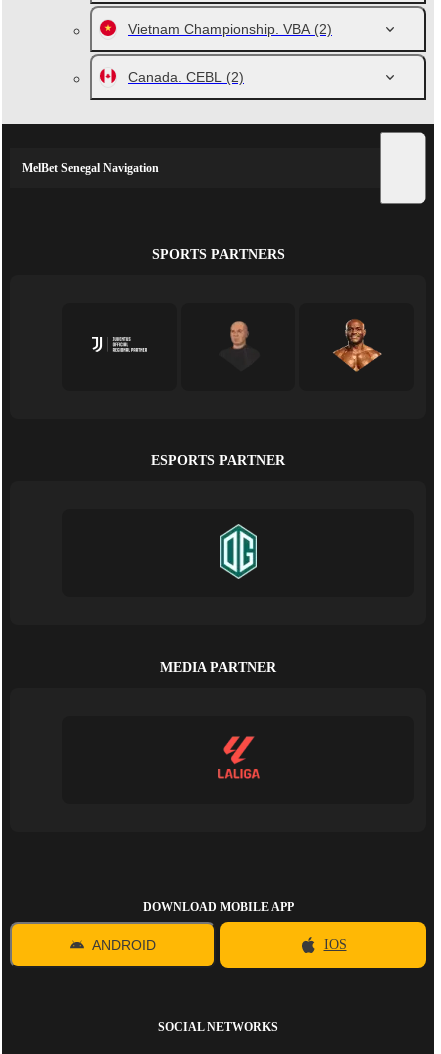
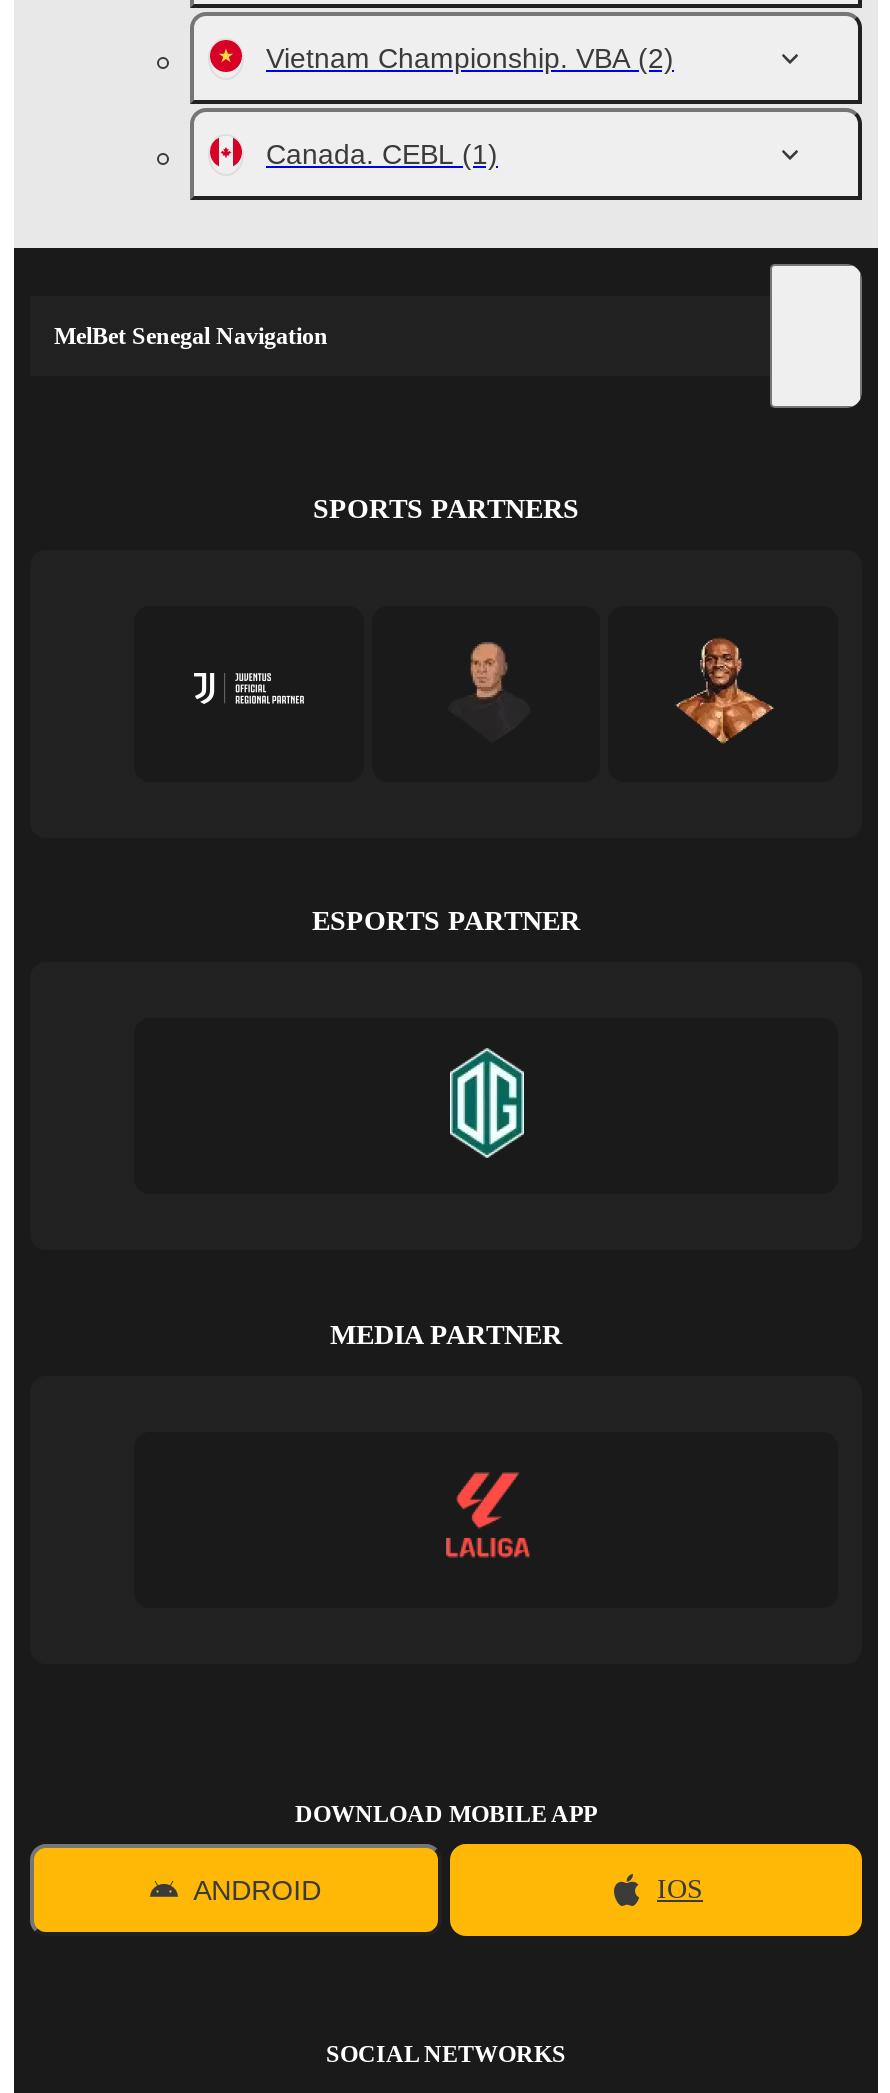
[128,69,244,85] Canada. CEBL (2) -> [266,138,498,170] Canada. CEBL (1)

